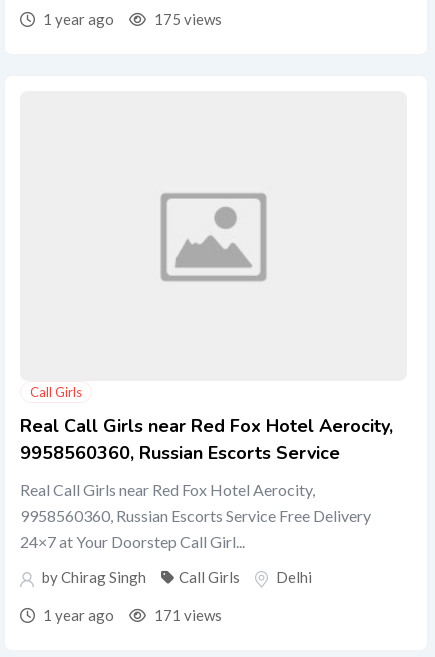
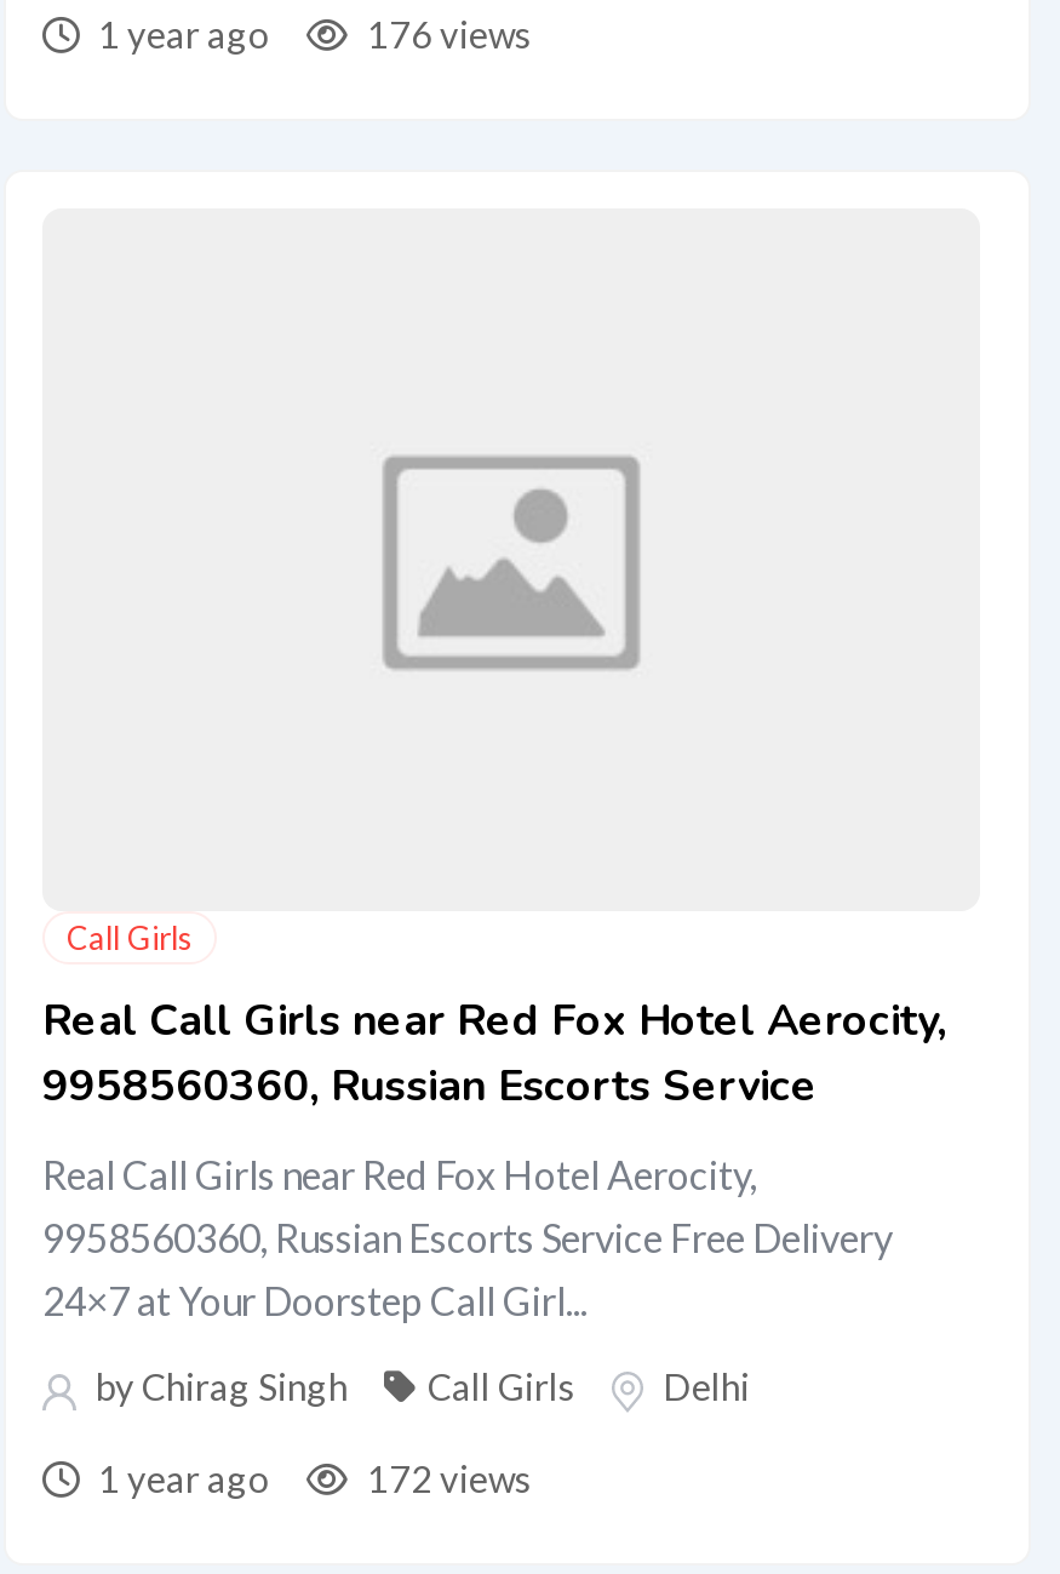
[151,10,222,28] 175 views -> [360,12,532,56] 176 views
[151,606,222,624] 171 views -> [360,1457,532,1501] 172 views

